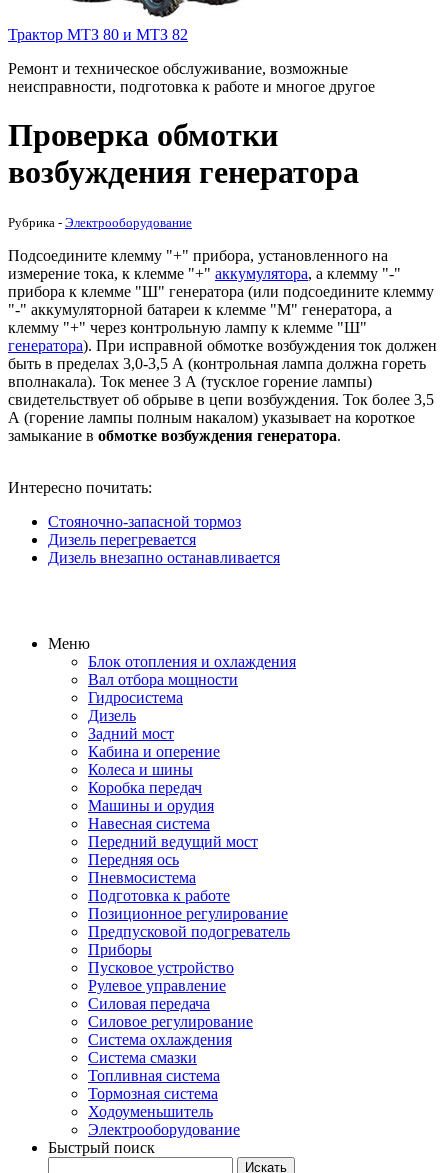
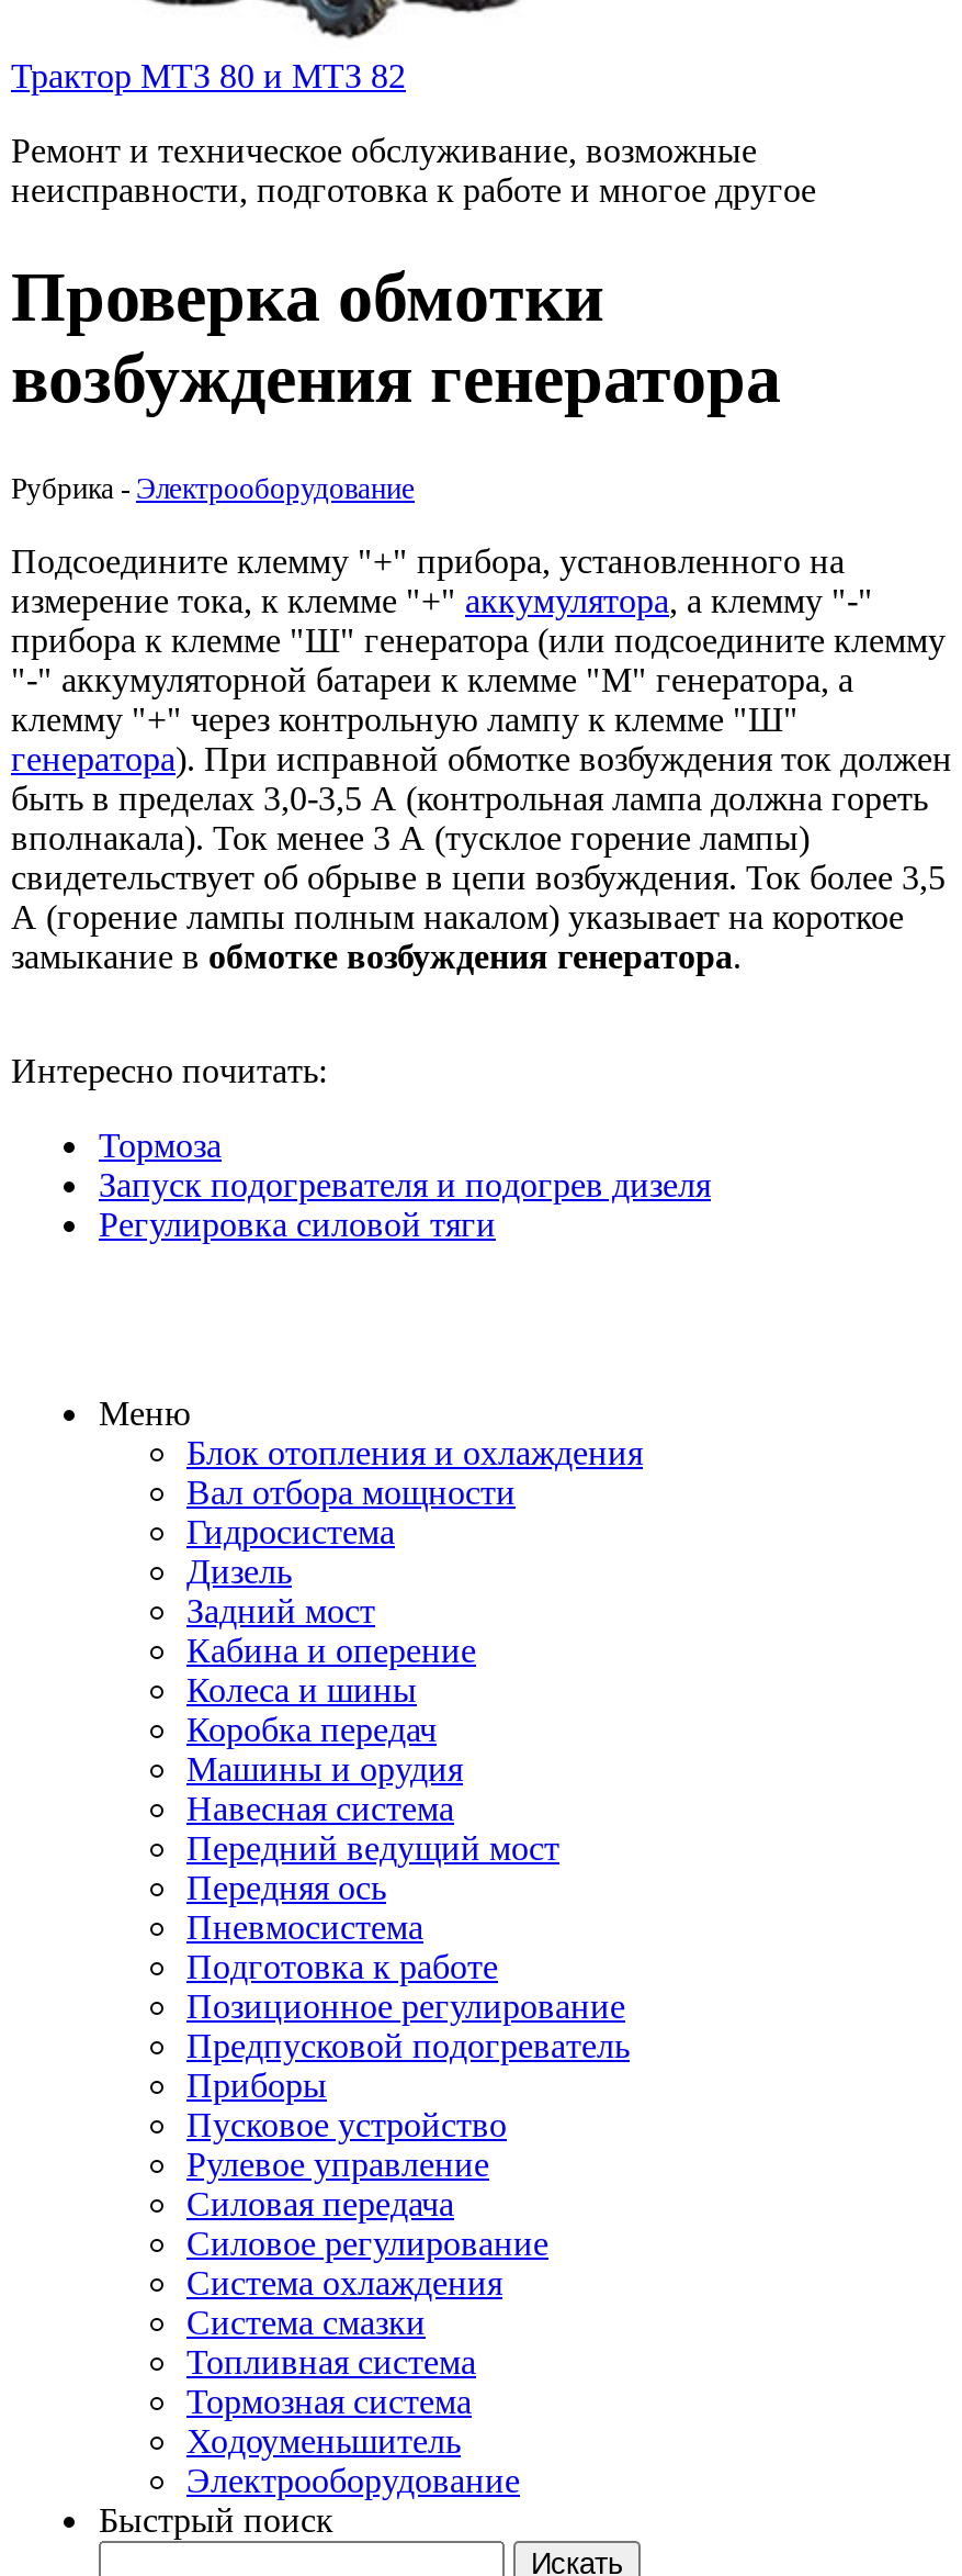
[48,513,280,566] Стояночно-запасной тормоз | Дизель перегревается | Дизель внезапно останавливается -> [99,1126,711,1243] Тормоза | Запуск подогревателя и подогрев дизеля | Регулировка силовой тяги

